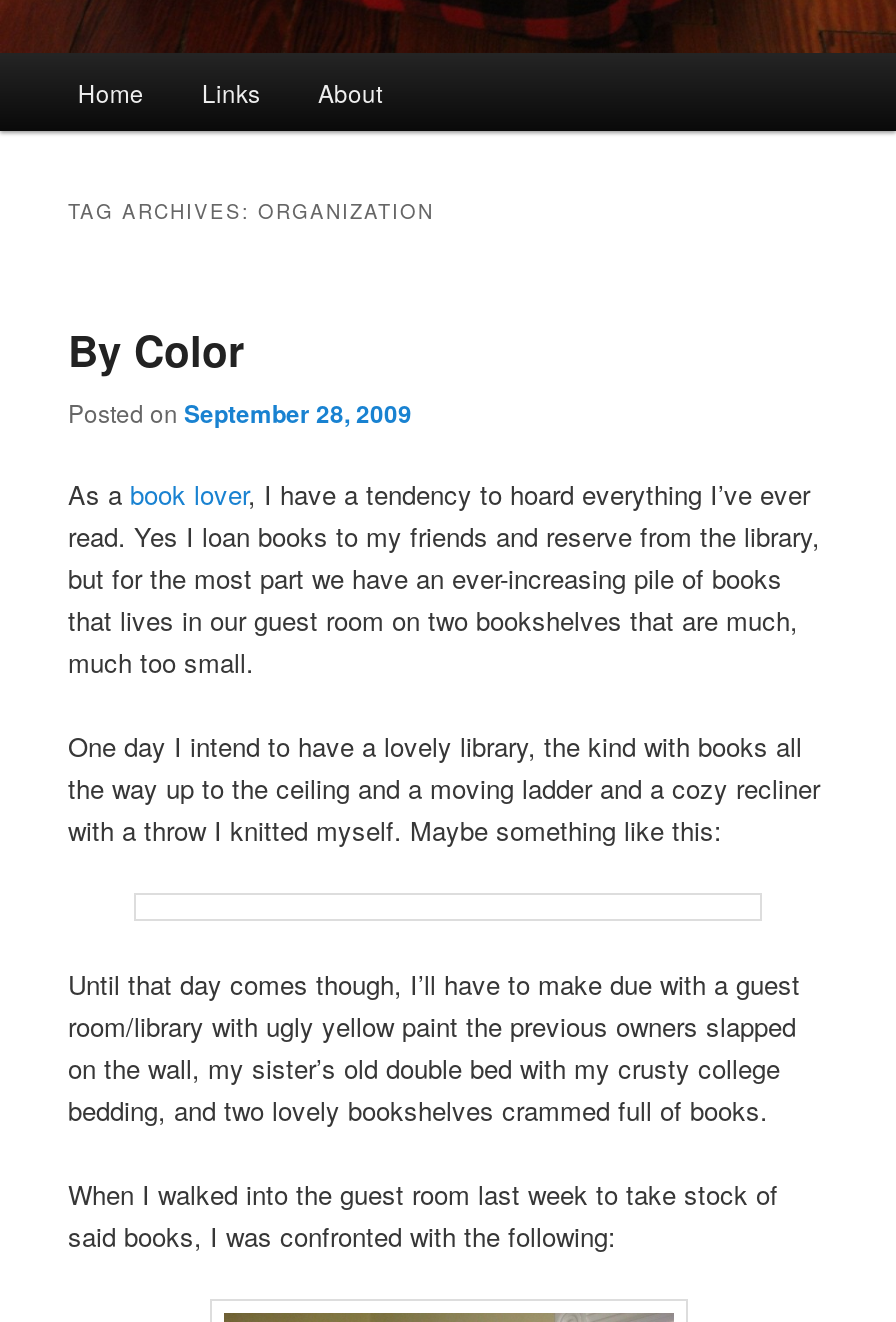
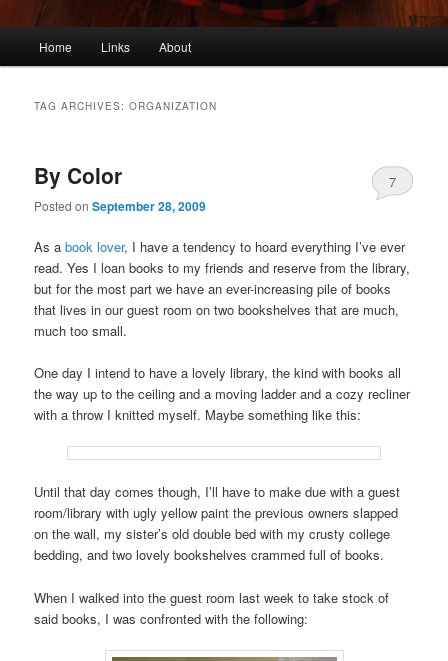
none -> [389,172,396,191] 7

